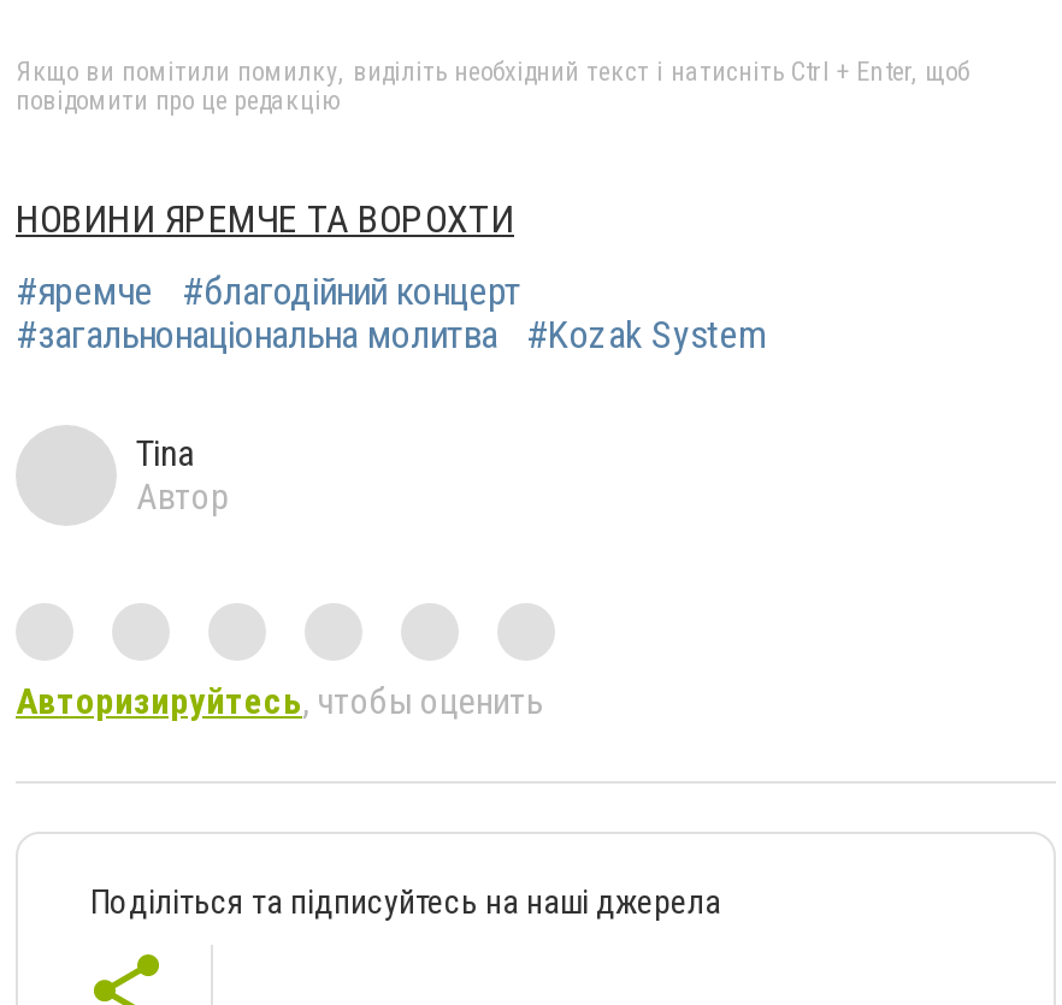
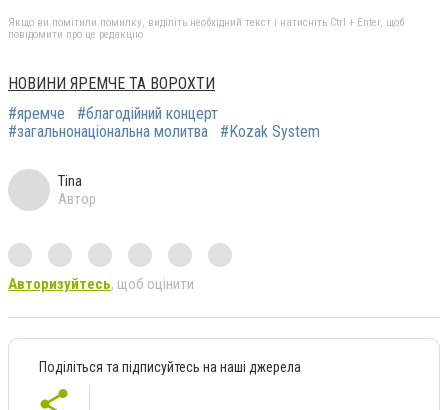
[16,681,543,724] Авторизируйтесь, чтобы оценить -> [8,275,194,293] Авторизуйтесь, щоб оцінити

